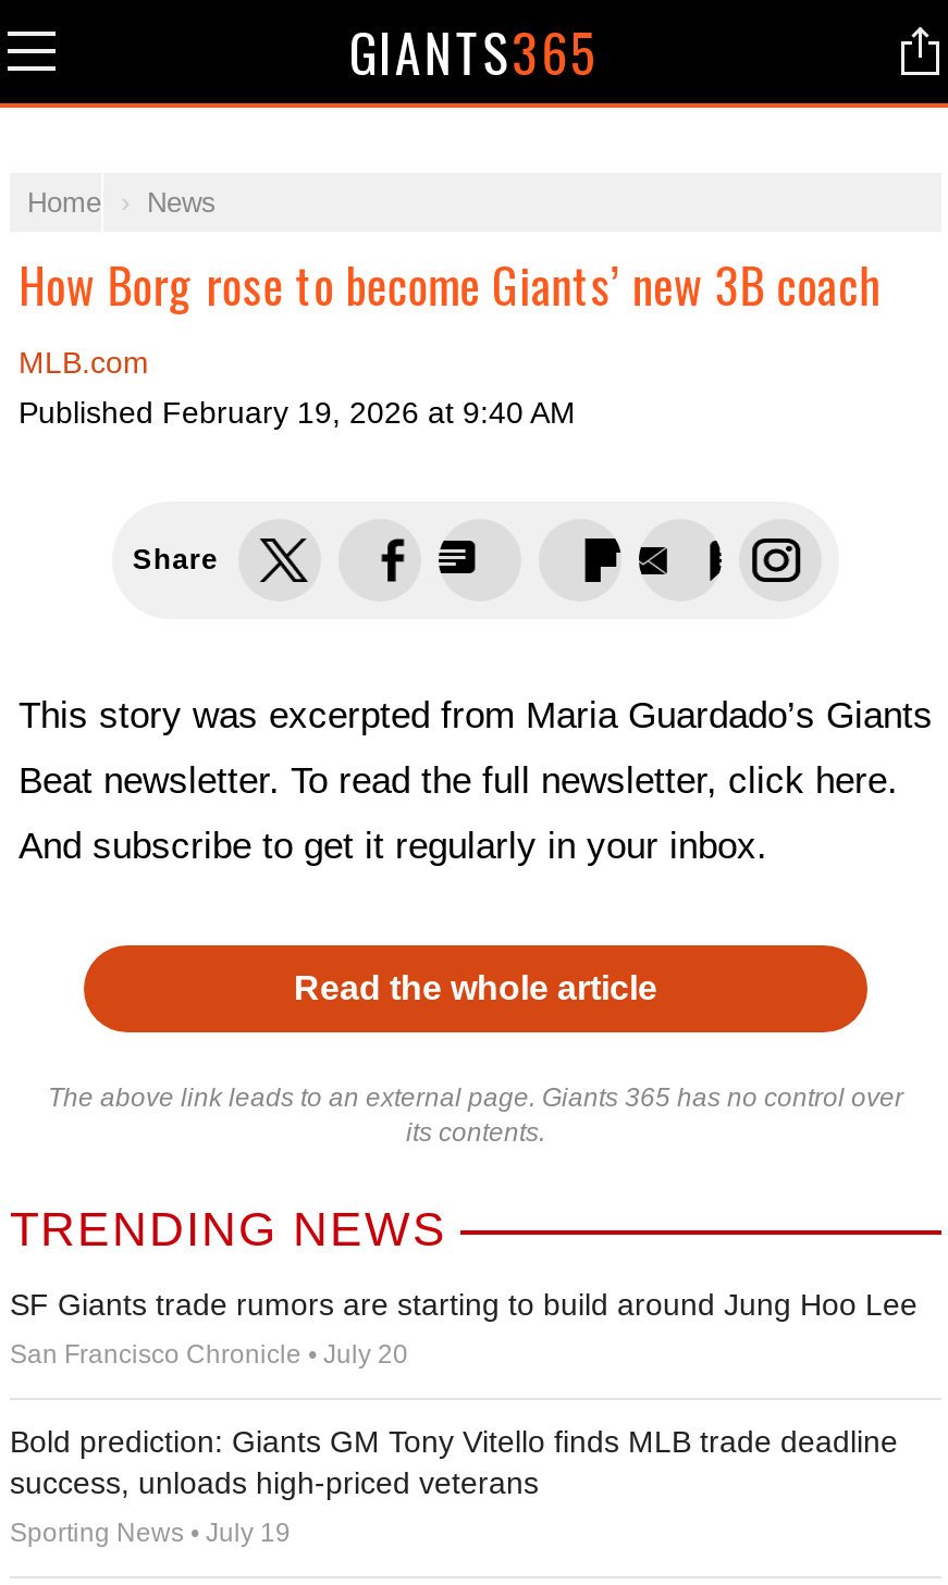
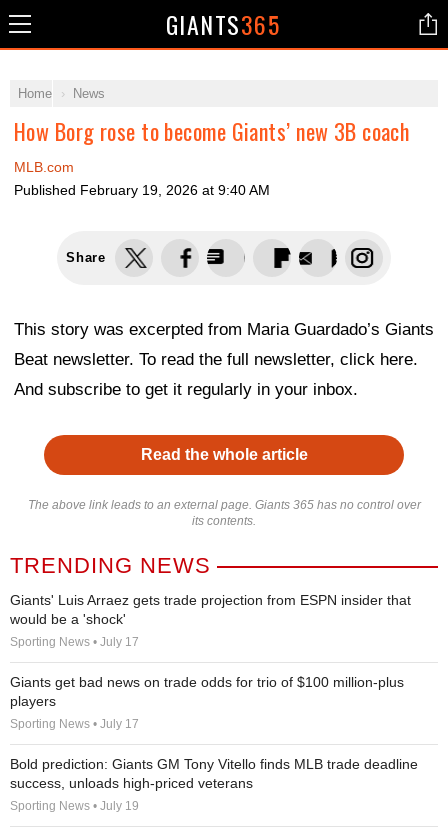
[10,1287,918,1370] SF Giants trade rumors are starting to build around Jung Hoo Lee | San Francisco Chronicle • July 20 -> [10,592,411,731] Giants' Luis Arraez gets trade projection from ESPN insider that | would be a 'shock' | Sporting News • July 17 | Giants get bad news on trade odds for trio of $100 million-plus | players | Sporting News • July 17

